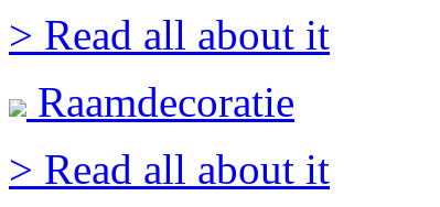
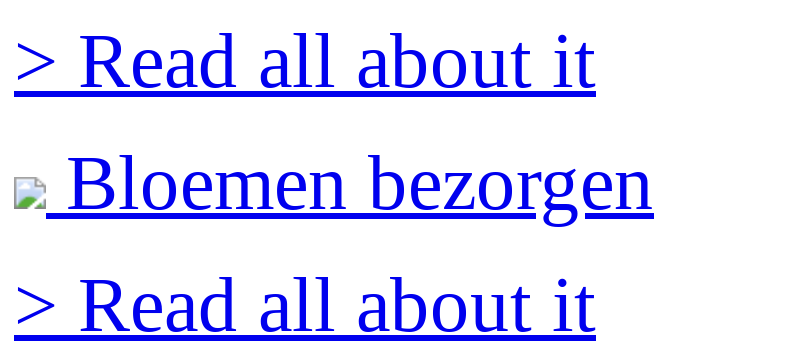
[37,79,294,126] Raamdecoratie -> [66,140,654,226] Bloemen bezorgen

